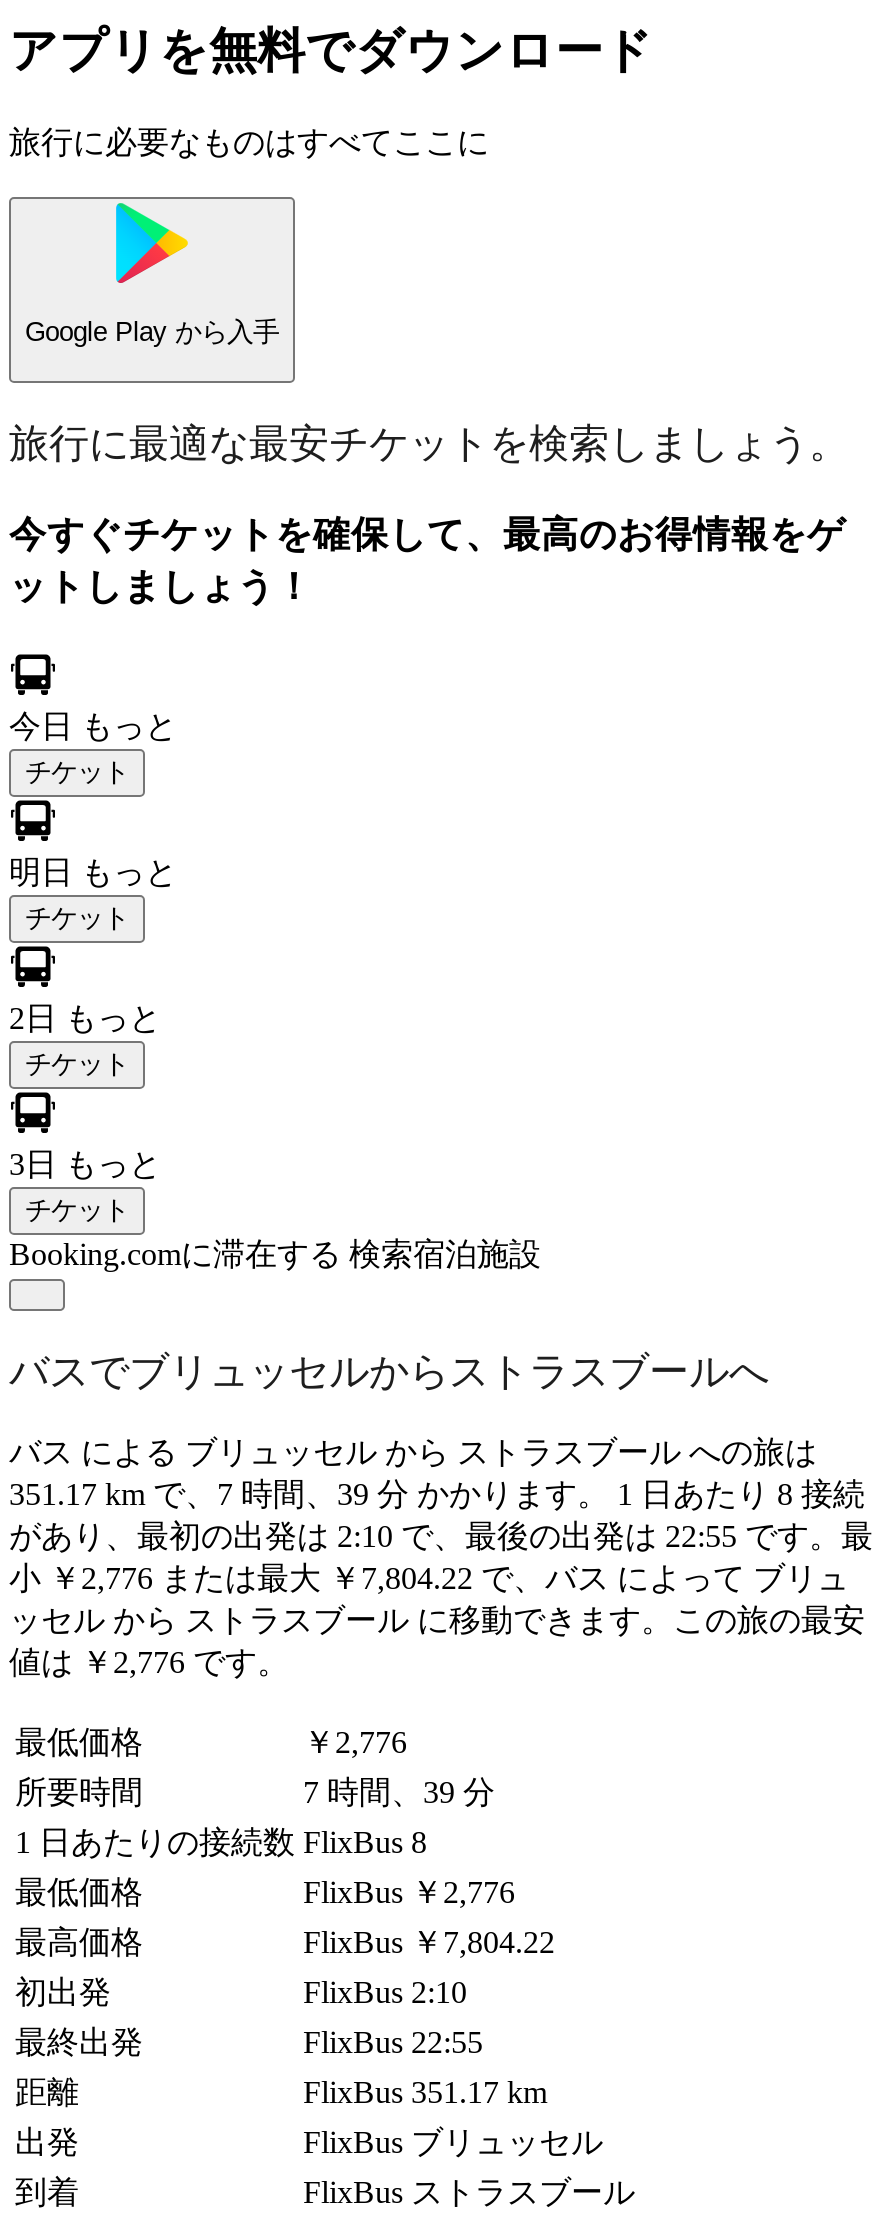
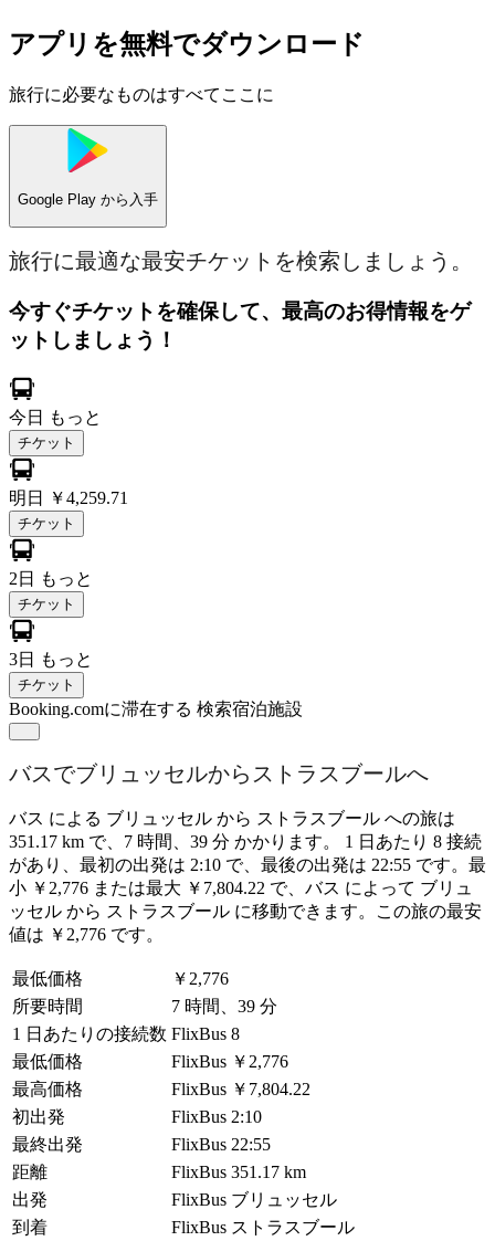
[9,854,177,888] 明日もっと -> [9,488,128,507] 明日￥4,259.71

